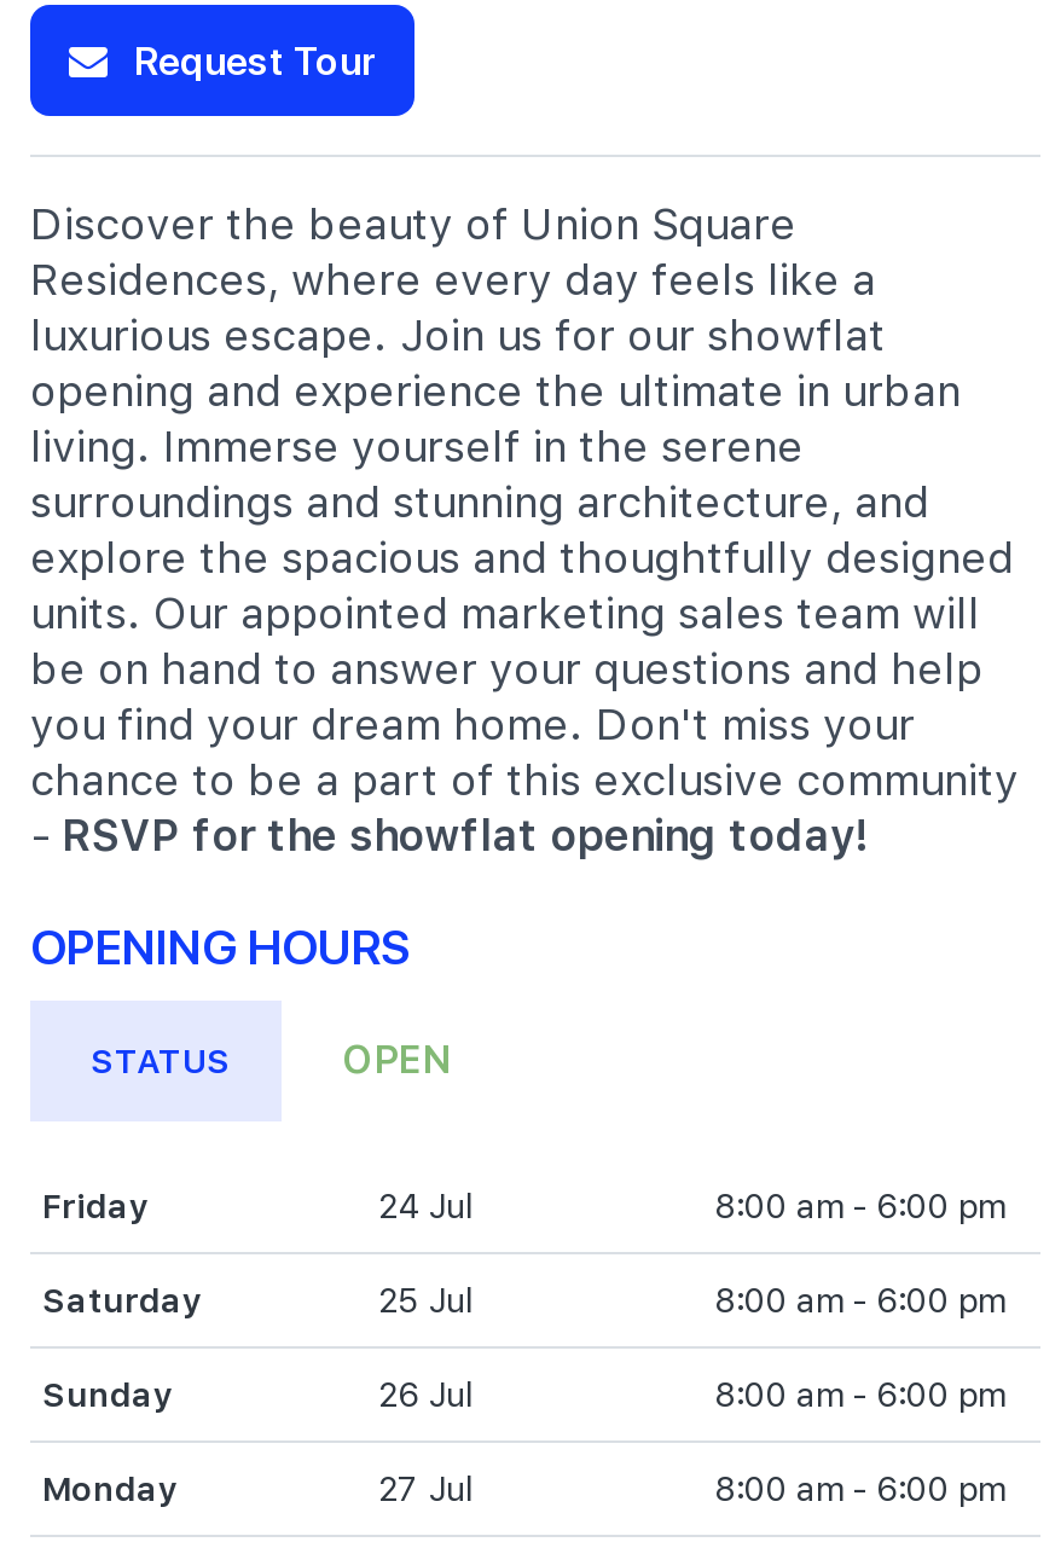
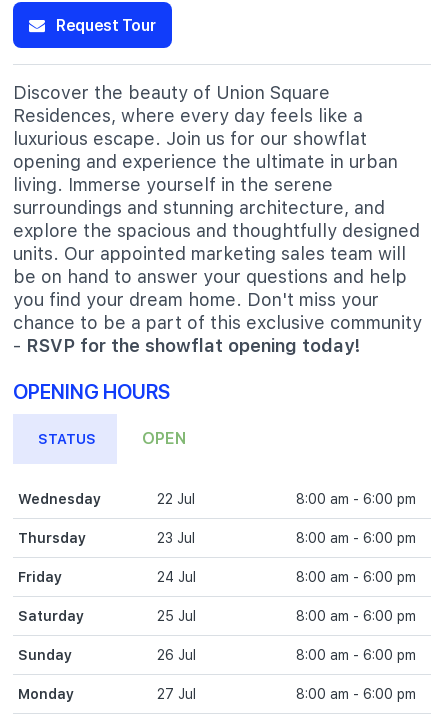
none -> [18,491,416,546] Wednesday | 22 Jul | 8:00 am - 6:00 pm | Thursday | 23 Jul | 8:00 am - 6:00 pm

